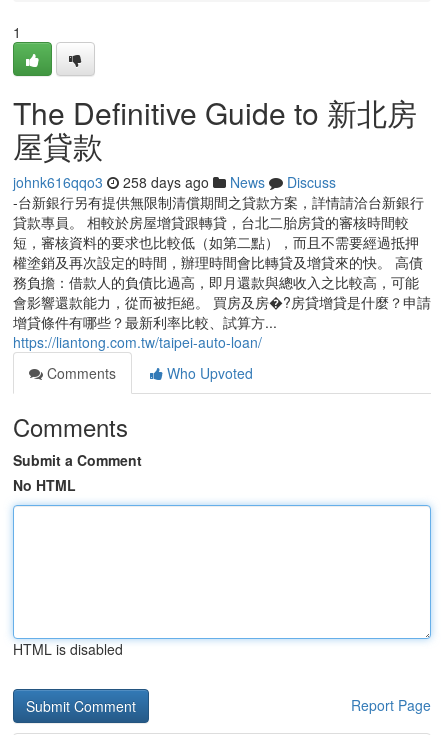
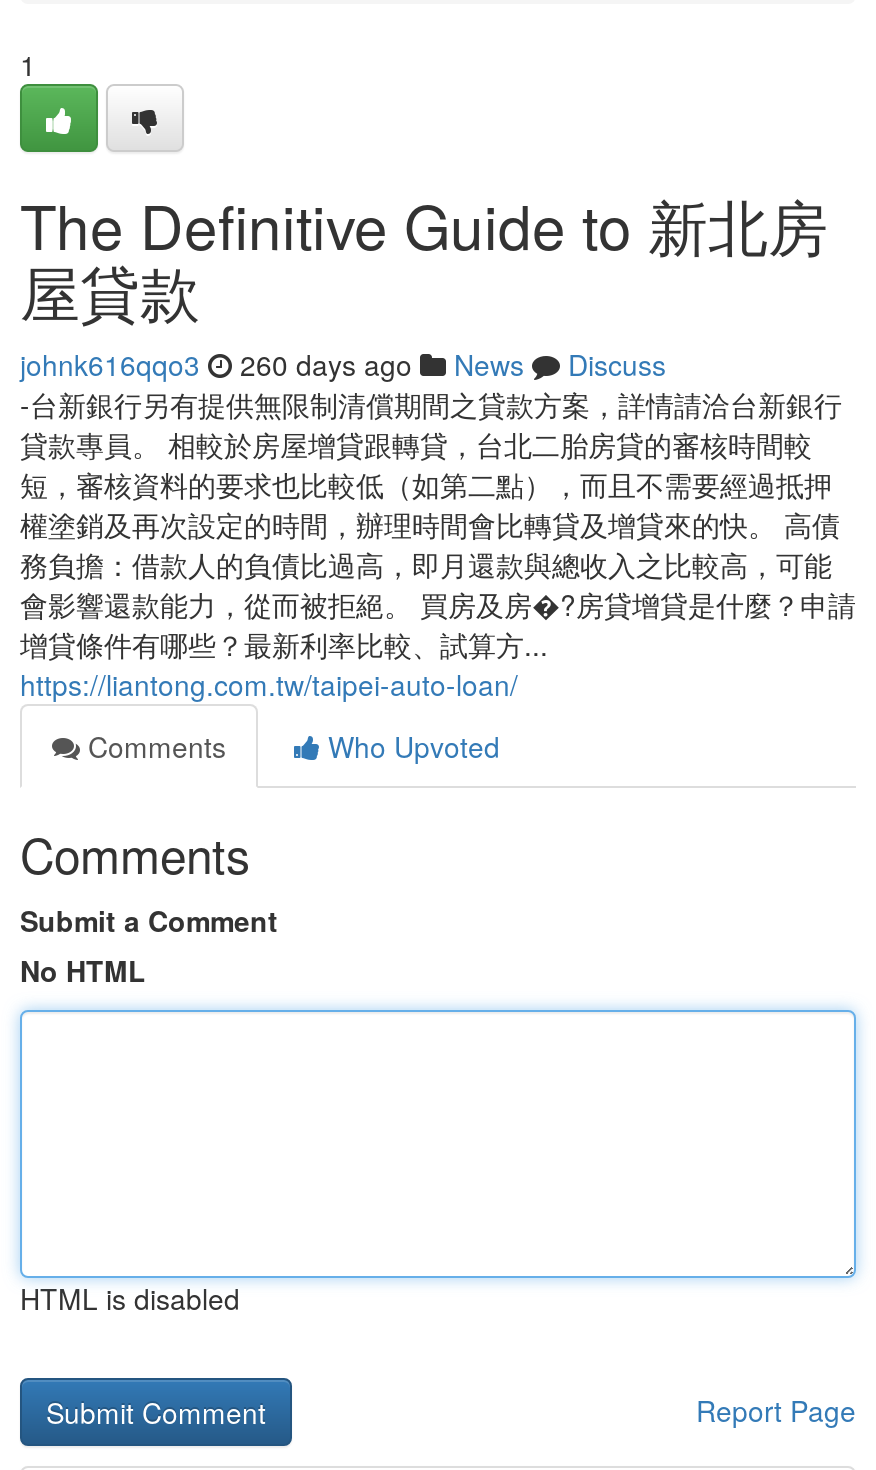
[13,172,336,192] johnk616qqo3 258 days ago News Discuss -> [20,344,666,384] johnk616qqo3 260 days ago News Discuss

